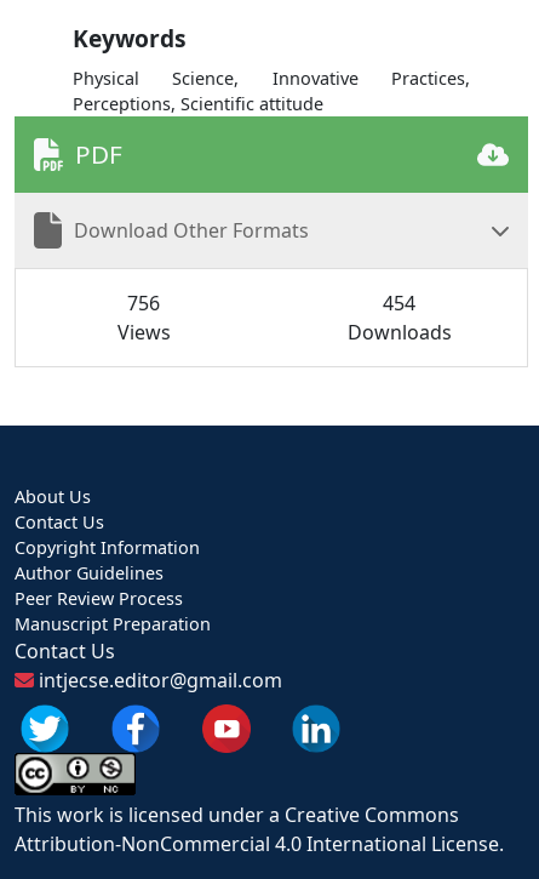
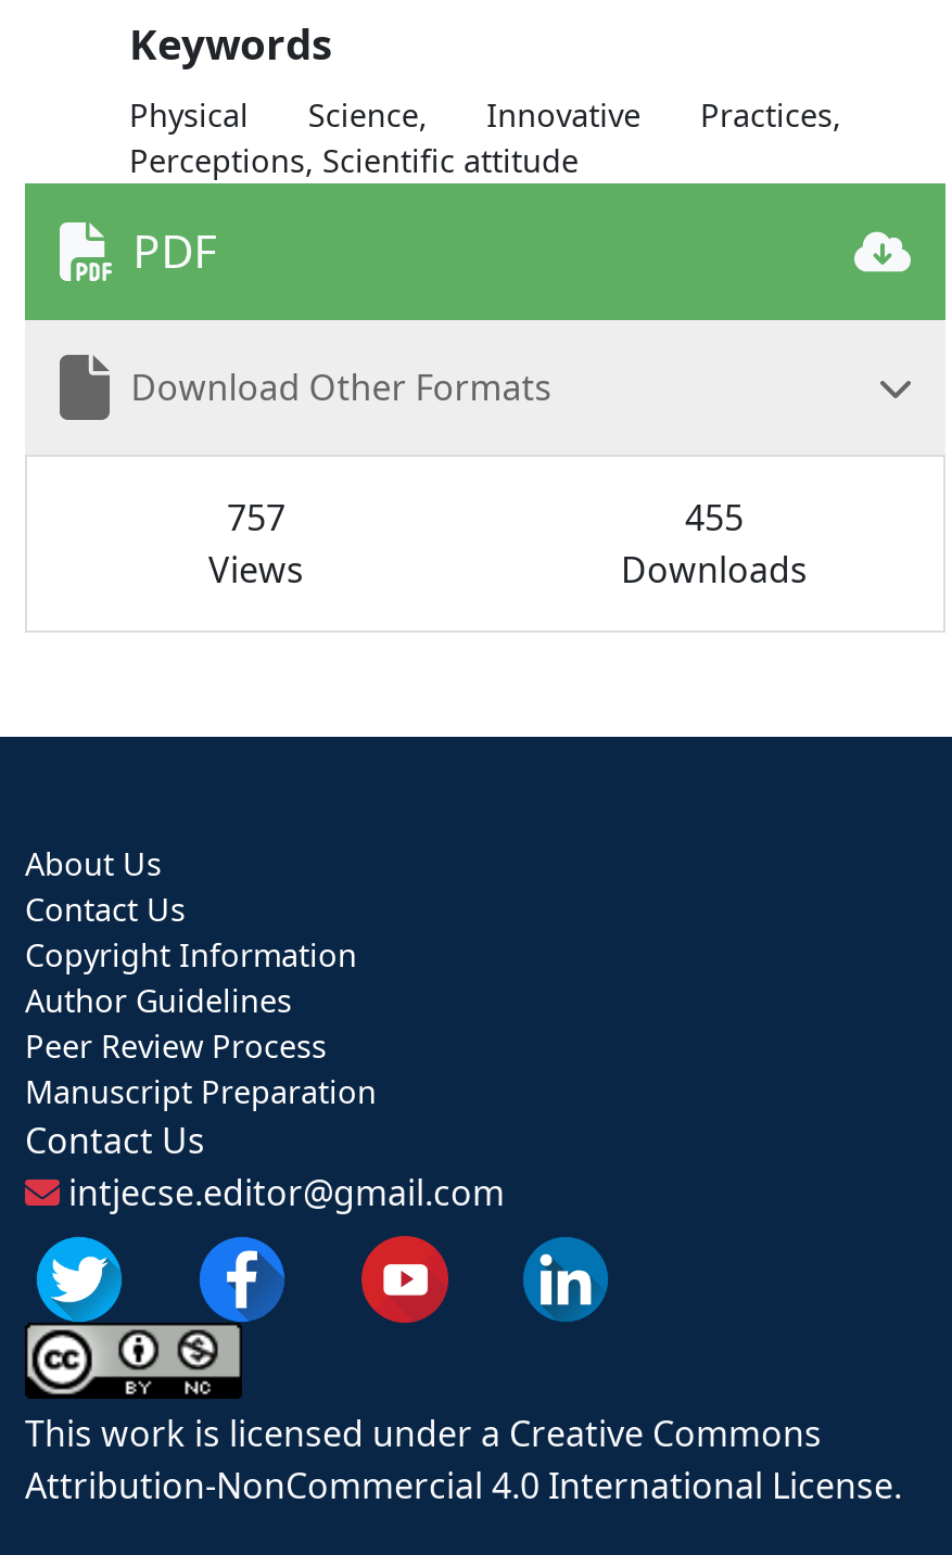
[127,290,160,317] 756 -> [227,494,285,542] 757
[383,290,415,317] 454 -> [685,494,744,542] 455

